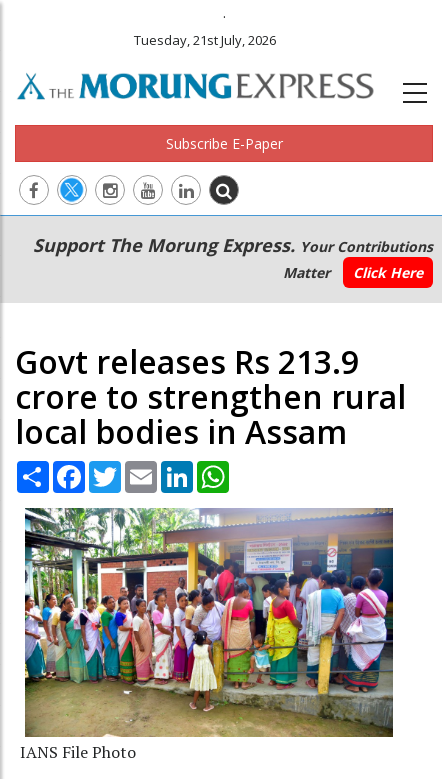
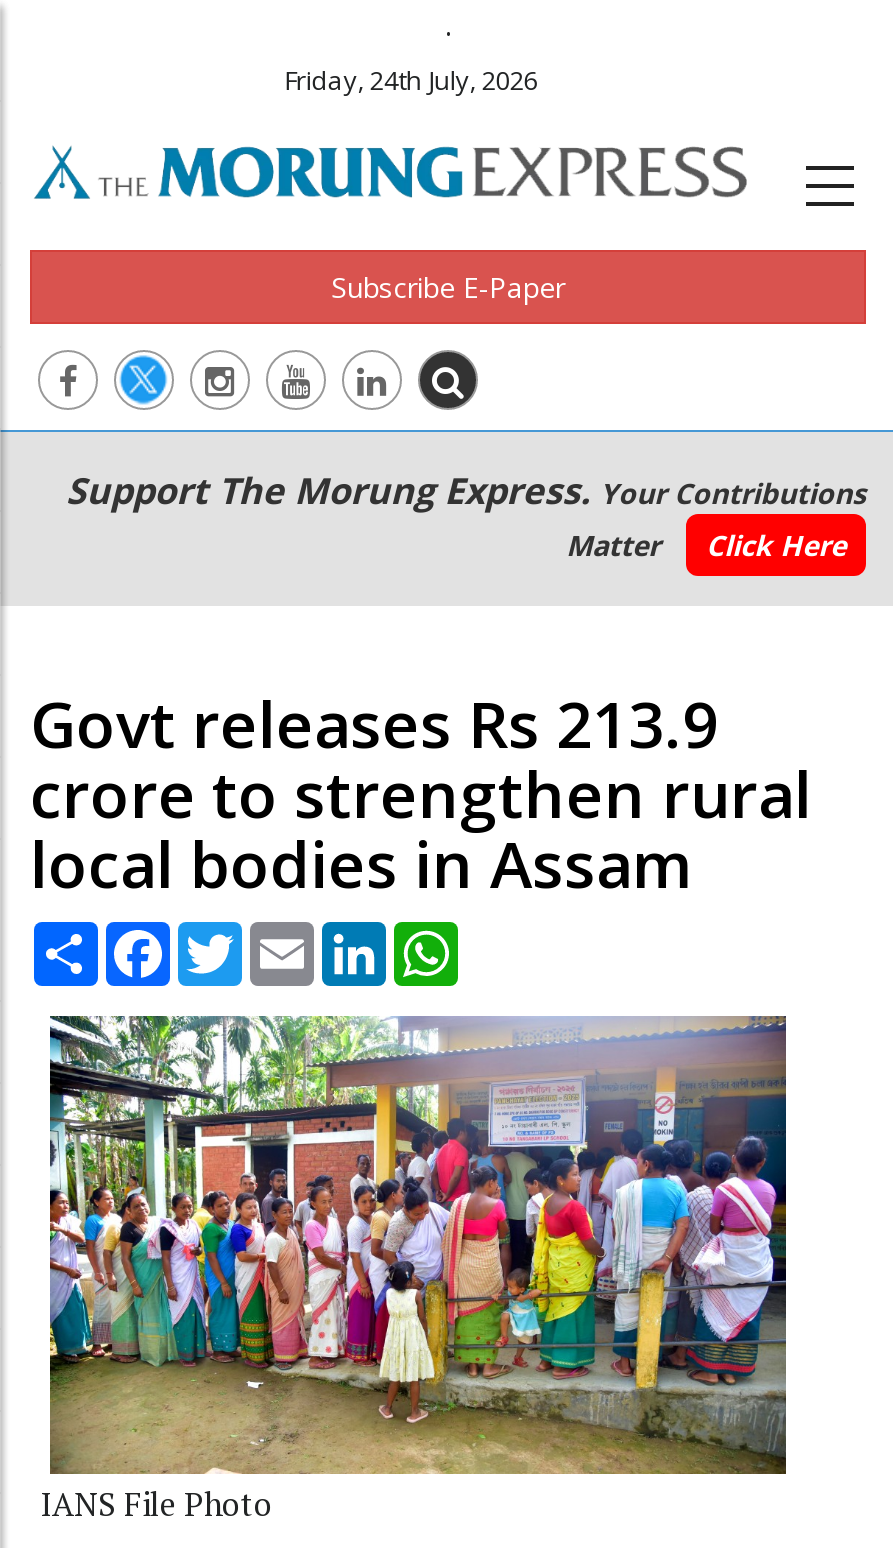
[134,31,276,49] Tuesday, 21st July, 2026 -> [284,62,538,98] Friday, 24th July, 2026

